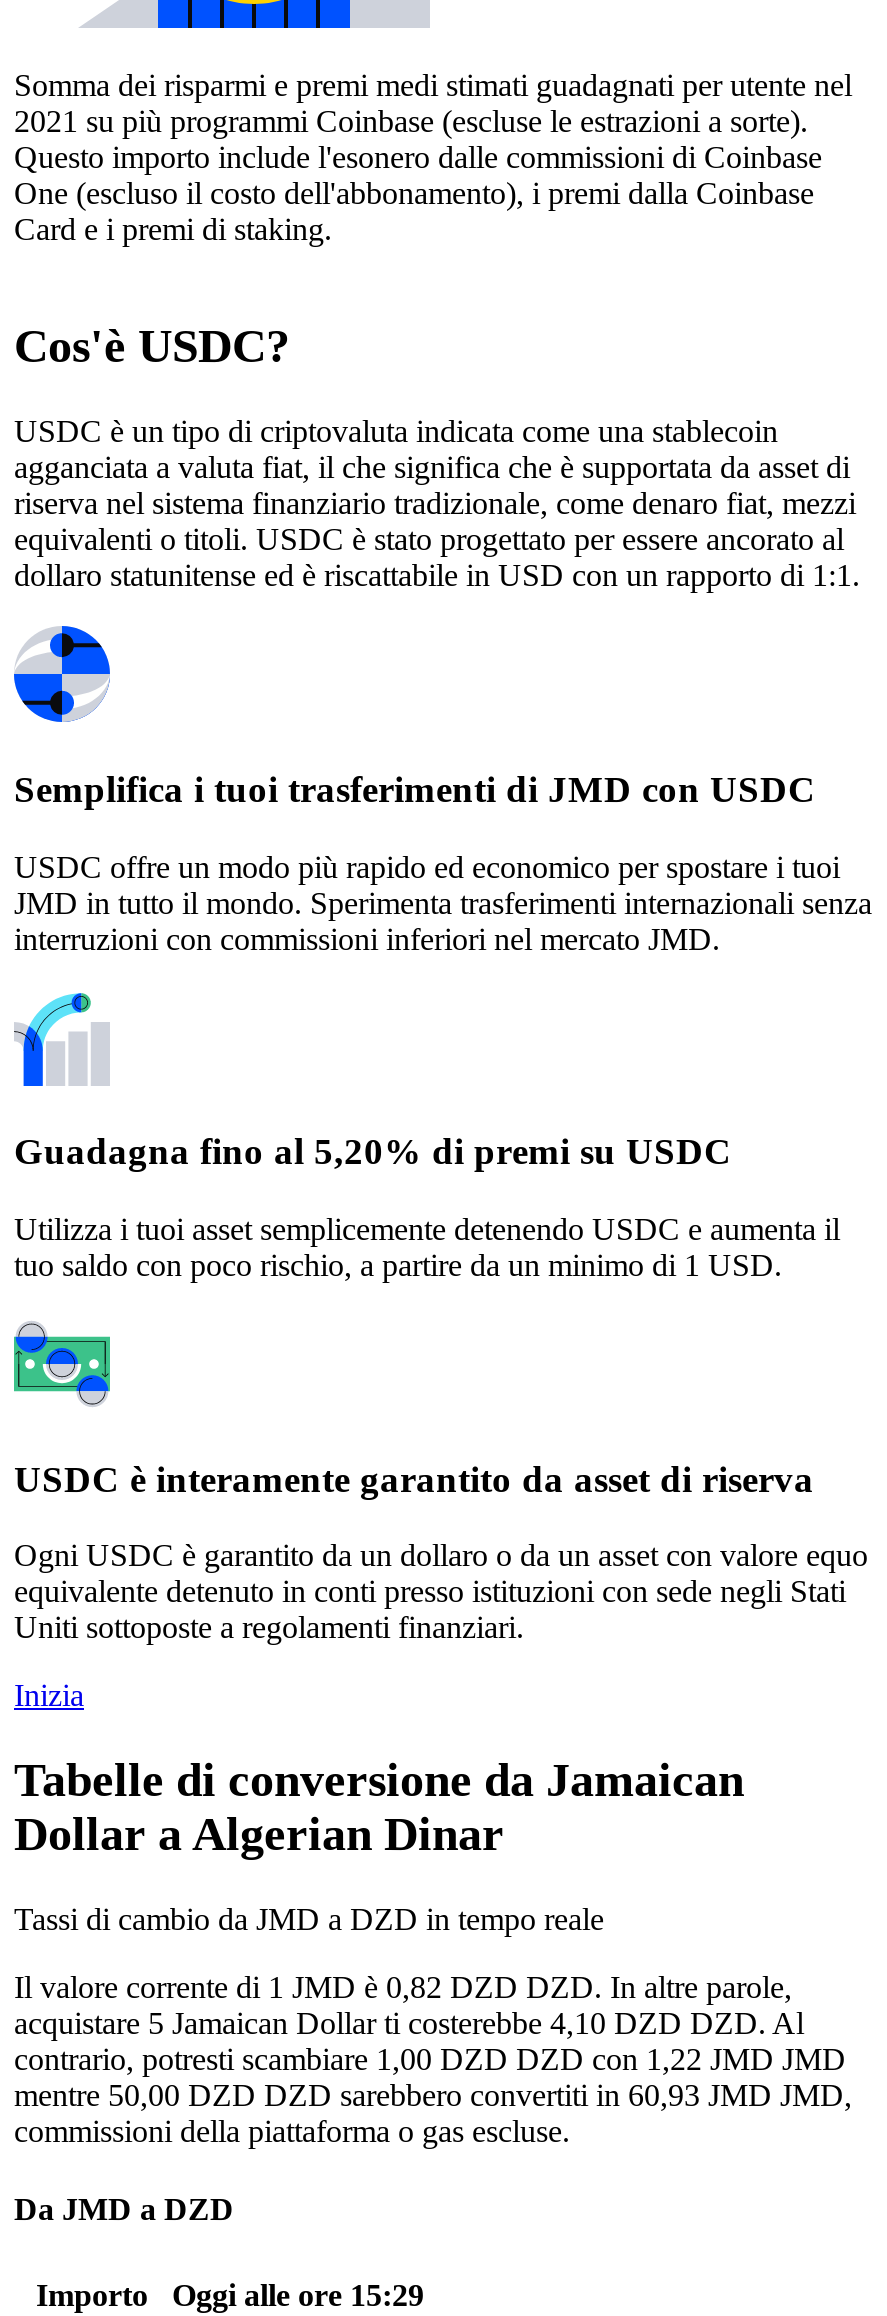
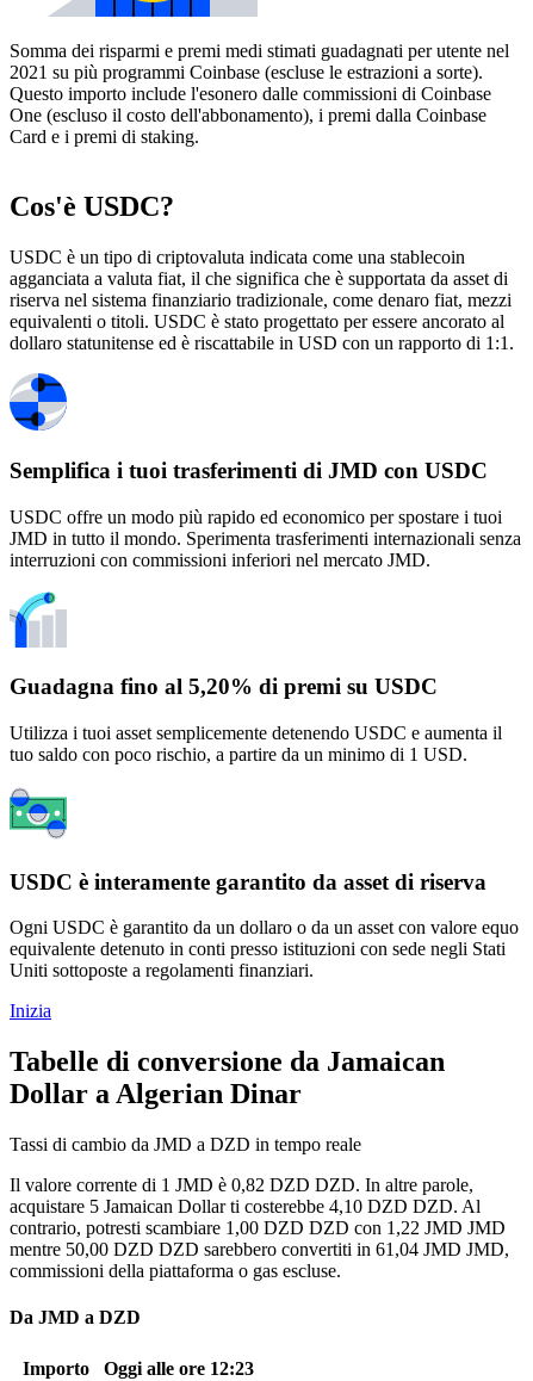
[14,2078,852,2112] mentre 50,00 DZD DZD sarebbero convertiti in 60,93 JMD JMD, -> [10,1239,509,1260] mentre 50,00 DZD DZD sarebbero convertiti in 61,04 JMD JMD,
[36,2277,424,2311] Importo Oggi alle ore 15:29 -> [23,1358,254,1378] Importo Oggi alle ore 12:23

